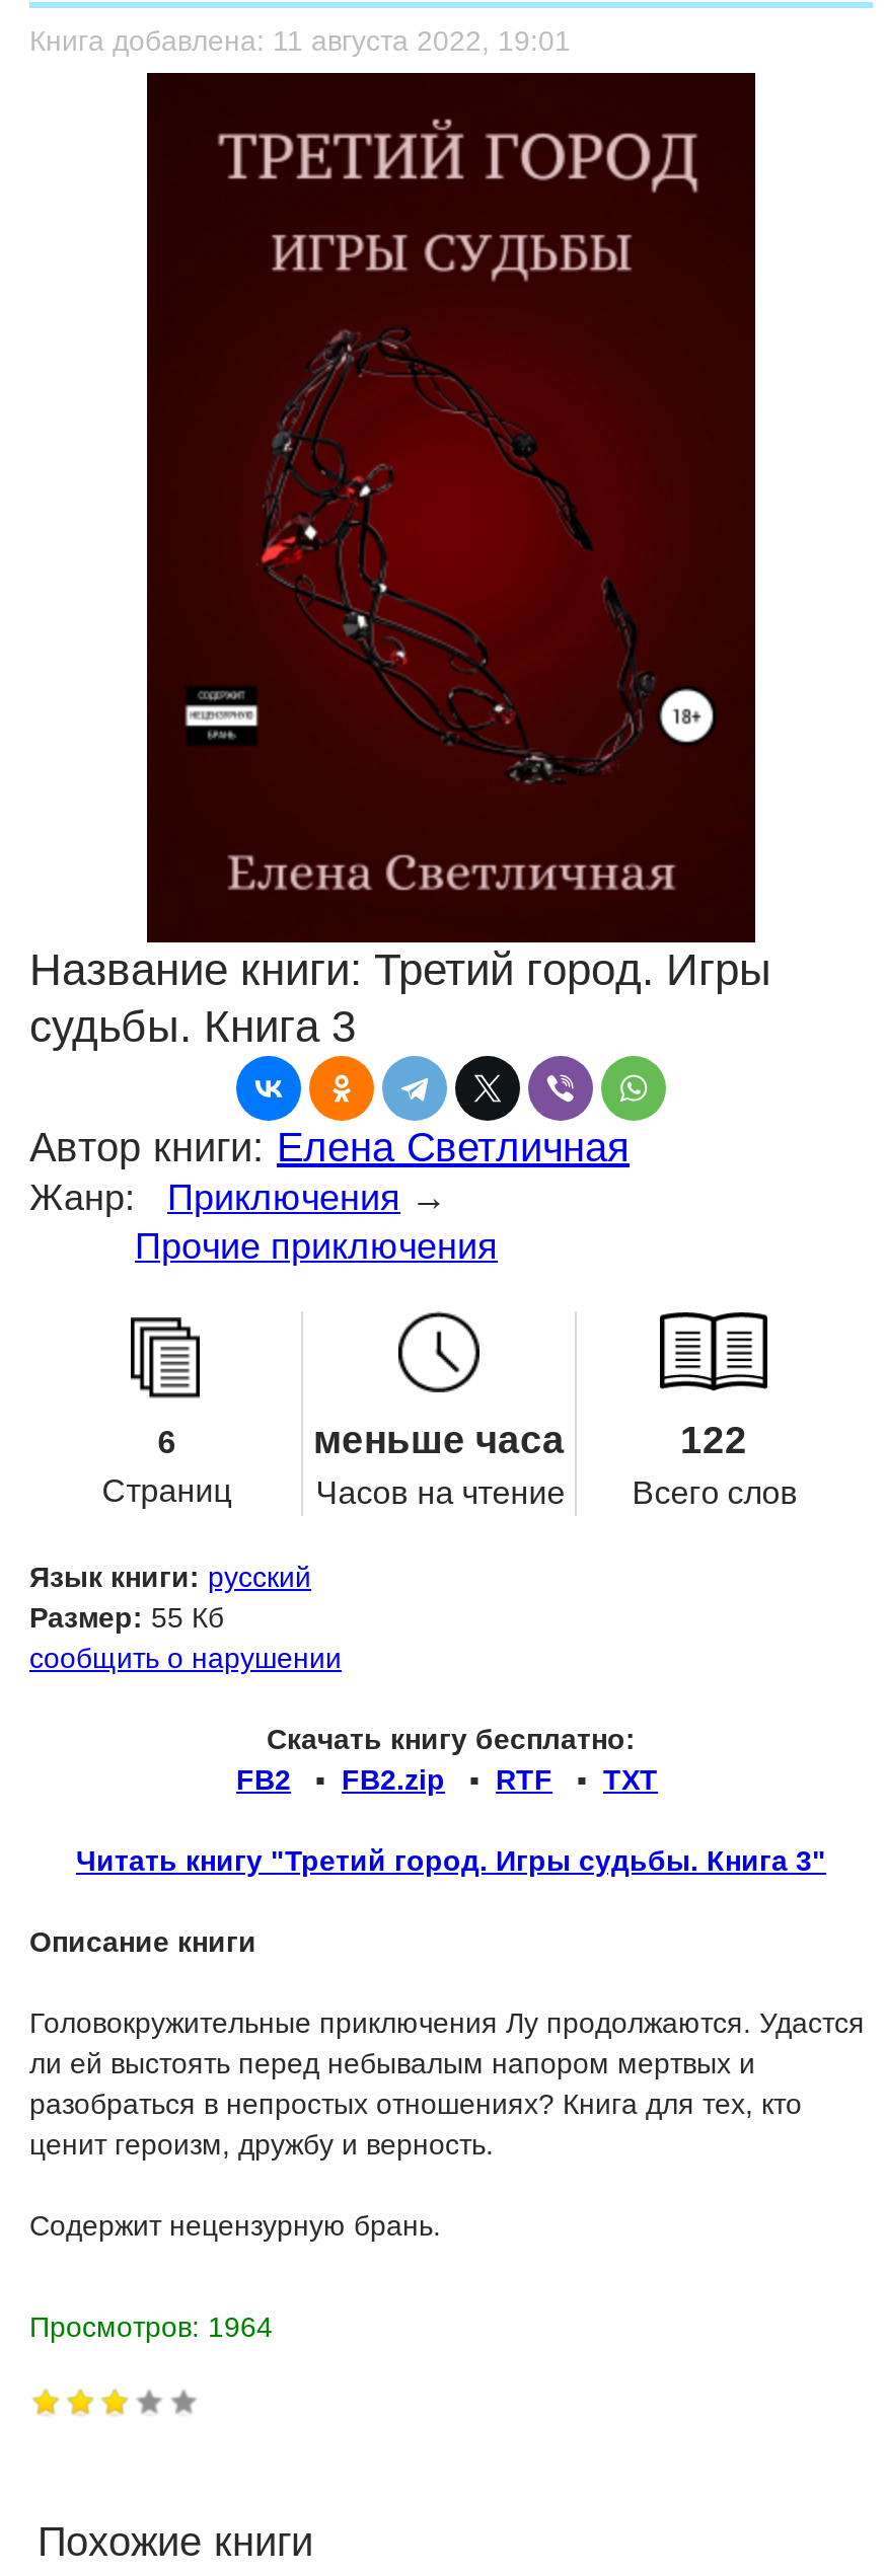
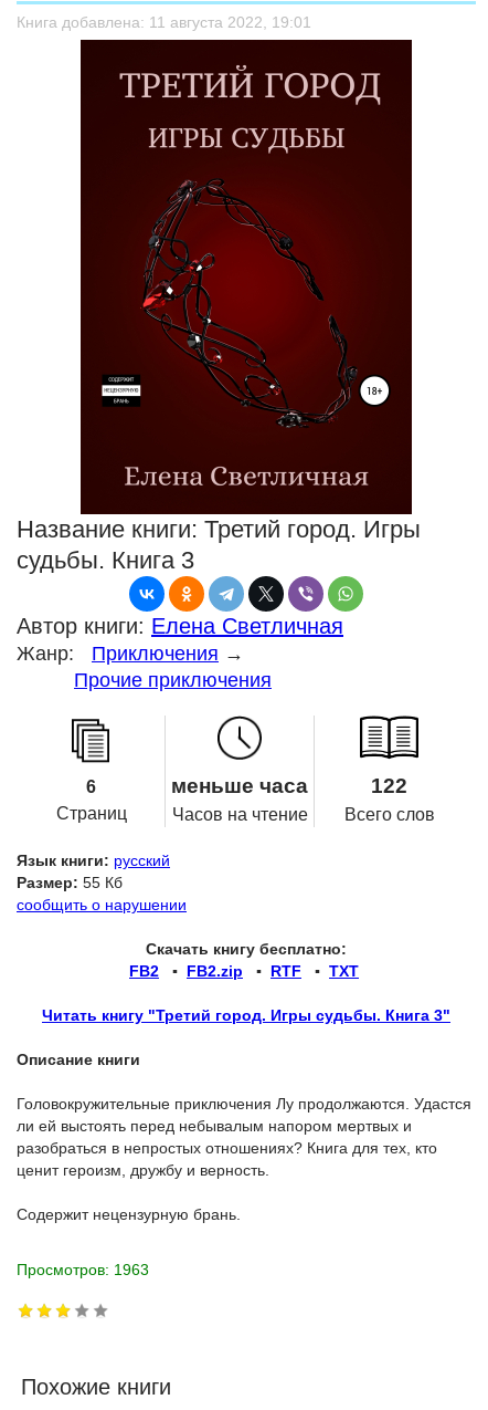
[29,2310,273,2343] Просмотров: 1964 -> [17,1261,149,1278] Просмотров: 1963

